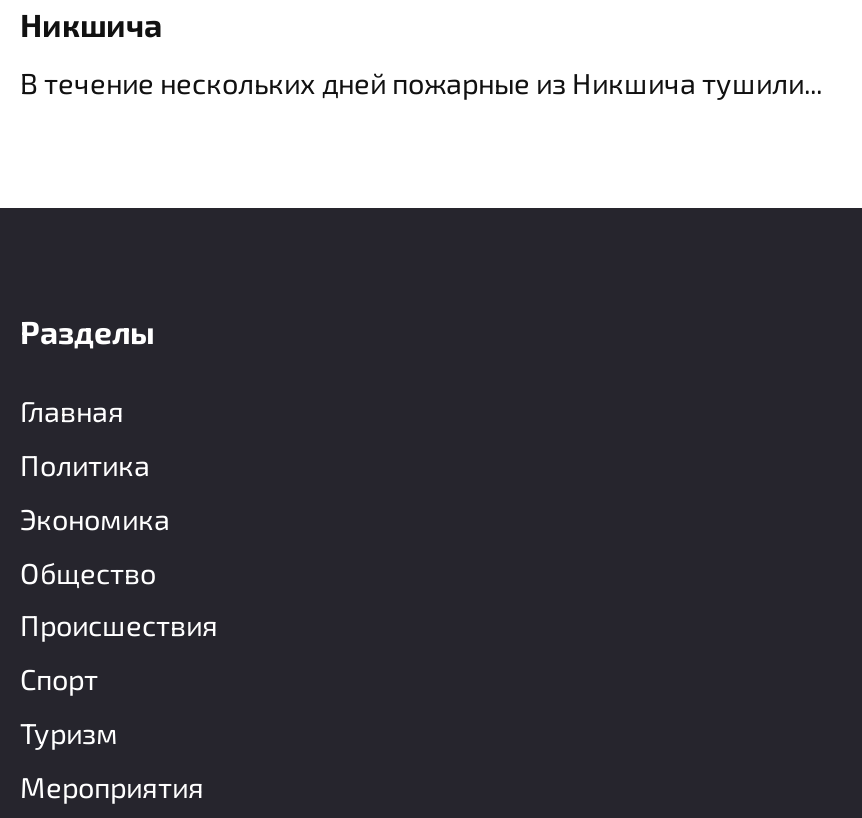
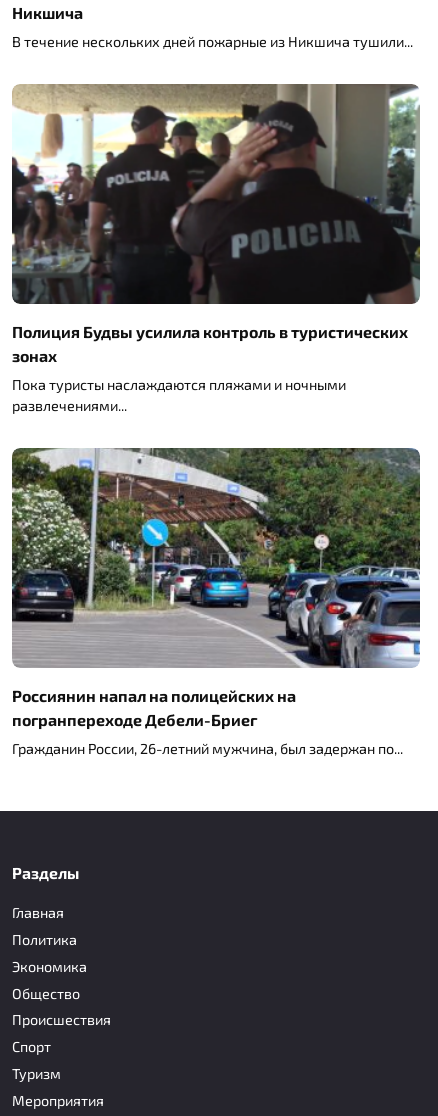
none -> [11,83,421,414] [image] | Полиция Будвы усилила контроль в туристических | зонах | Пока туристы наслаждаются пляжами и ночными | развлечениями
none -> [11,447,421,757] [image] | Россиянин напал на полицейских на | погранпереходе Дебели-Бриег | Гражданин России, 26-летний мужчина, был задержан по

